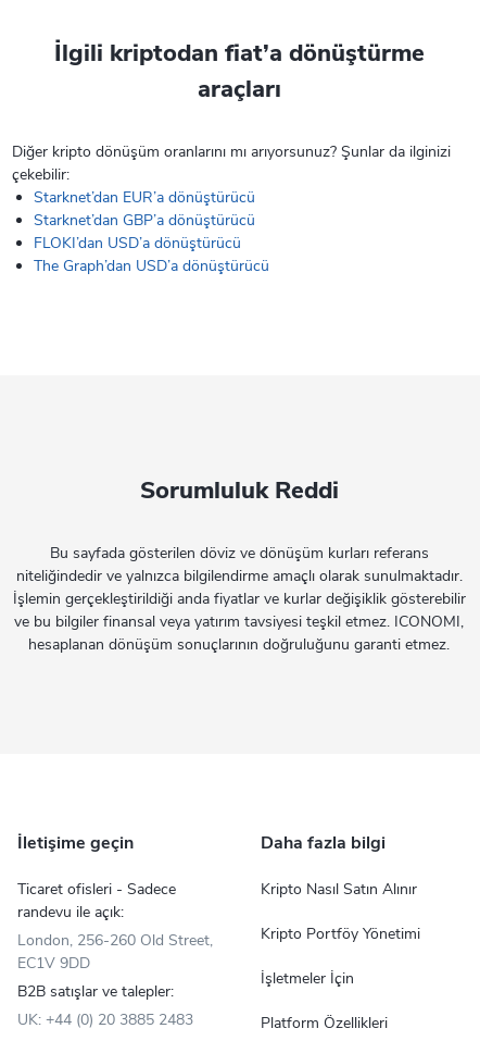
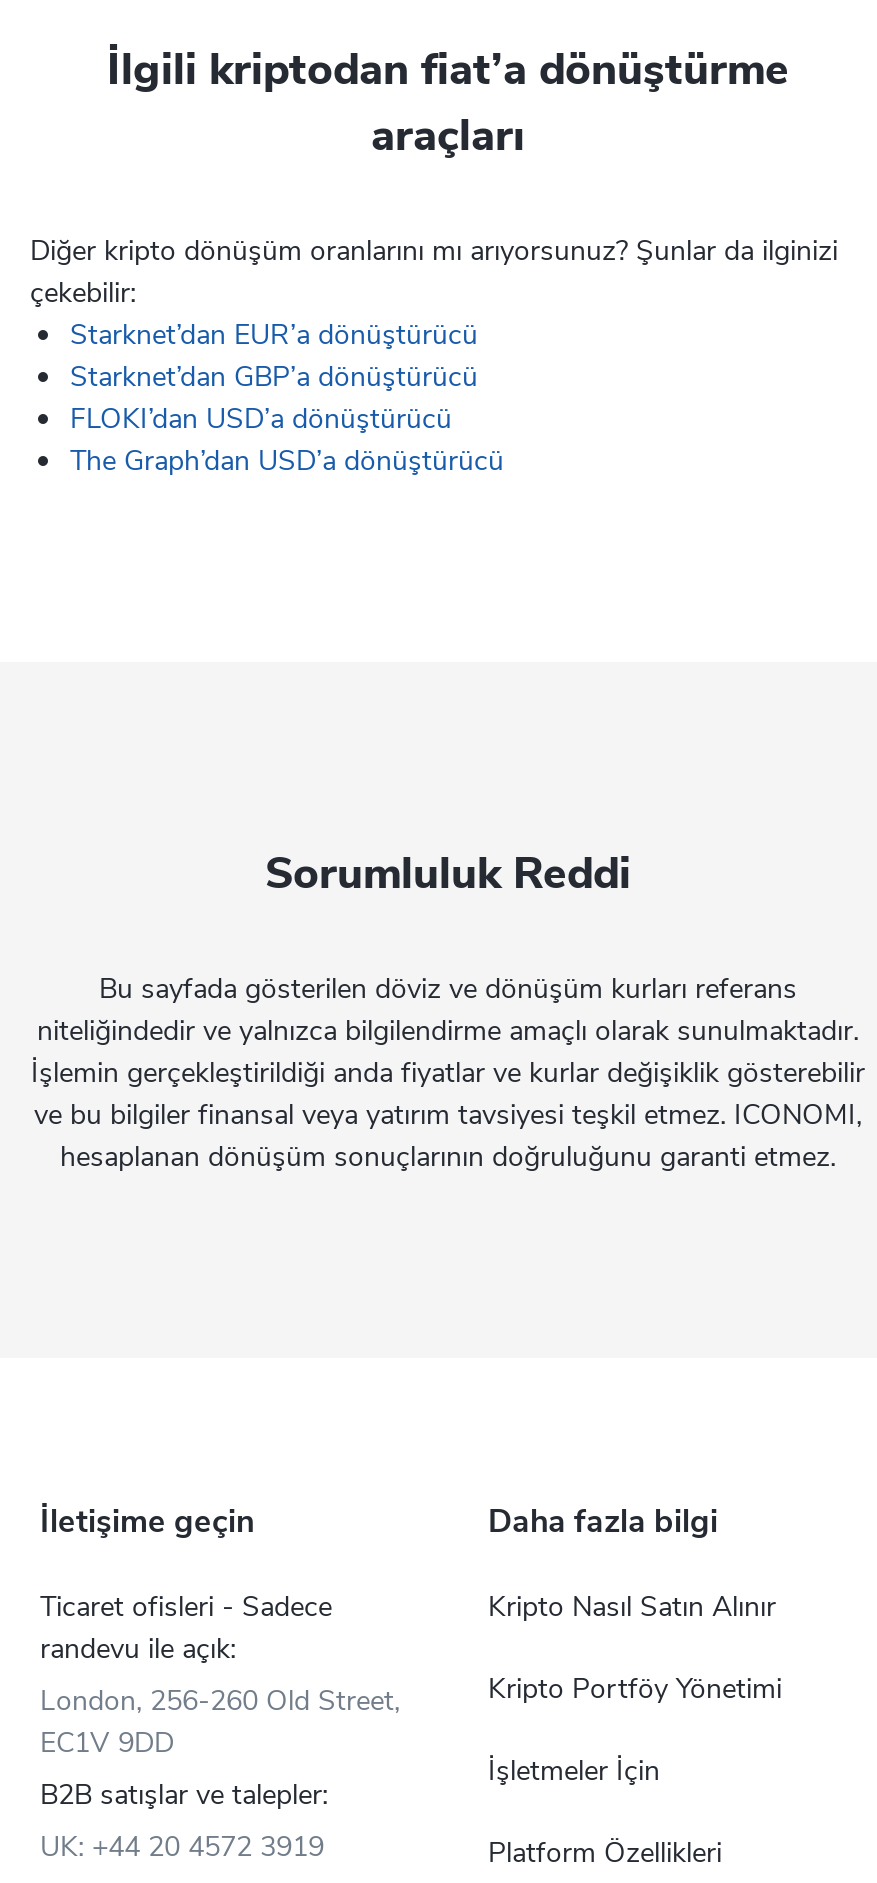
[17,1009,193,1030] UK: +44 (0) 20 3885 2483 -> [40,1828,324,1866] UK: +44 20 4572 3919

